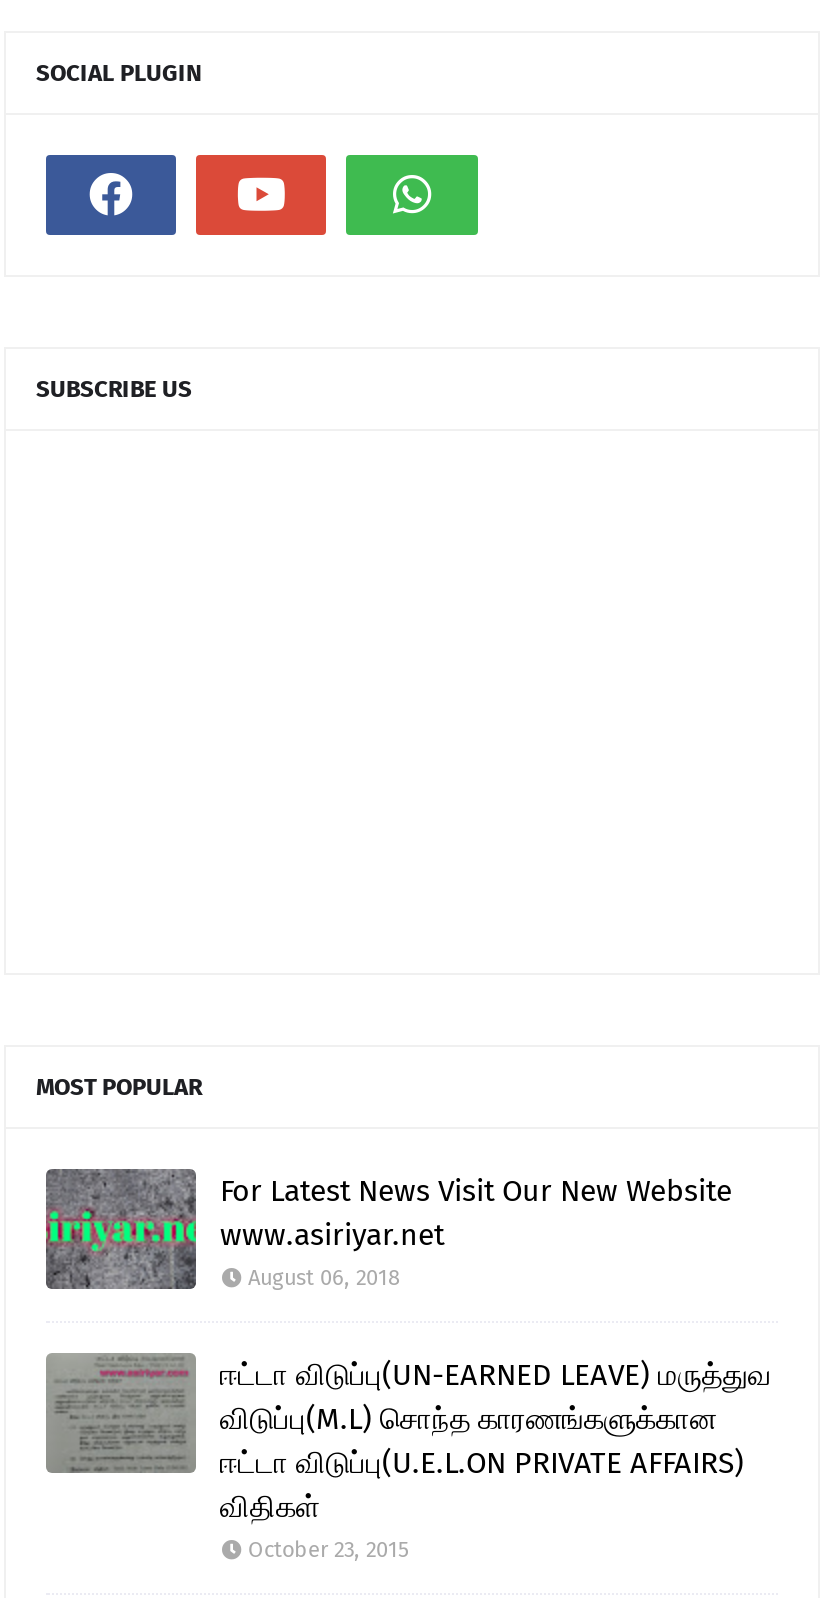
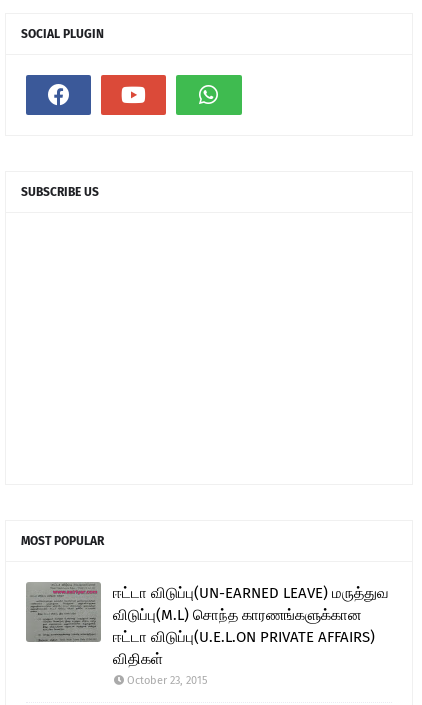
[44,1169,732,1290] [image] | For Latest News Visit Our New Website | www.asiriyar.net | August 06, 2018 -> none

